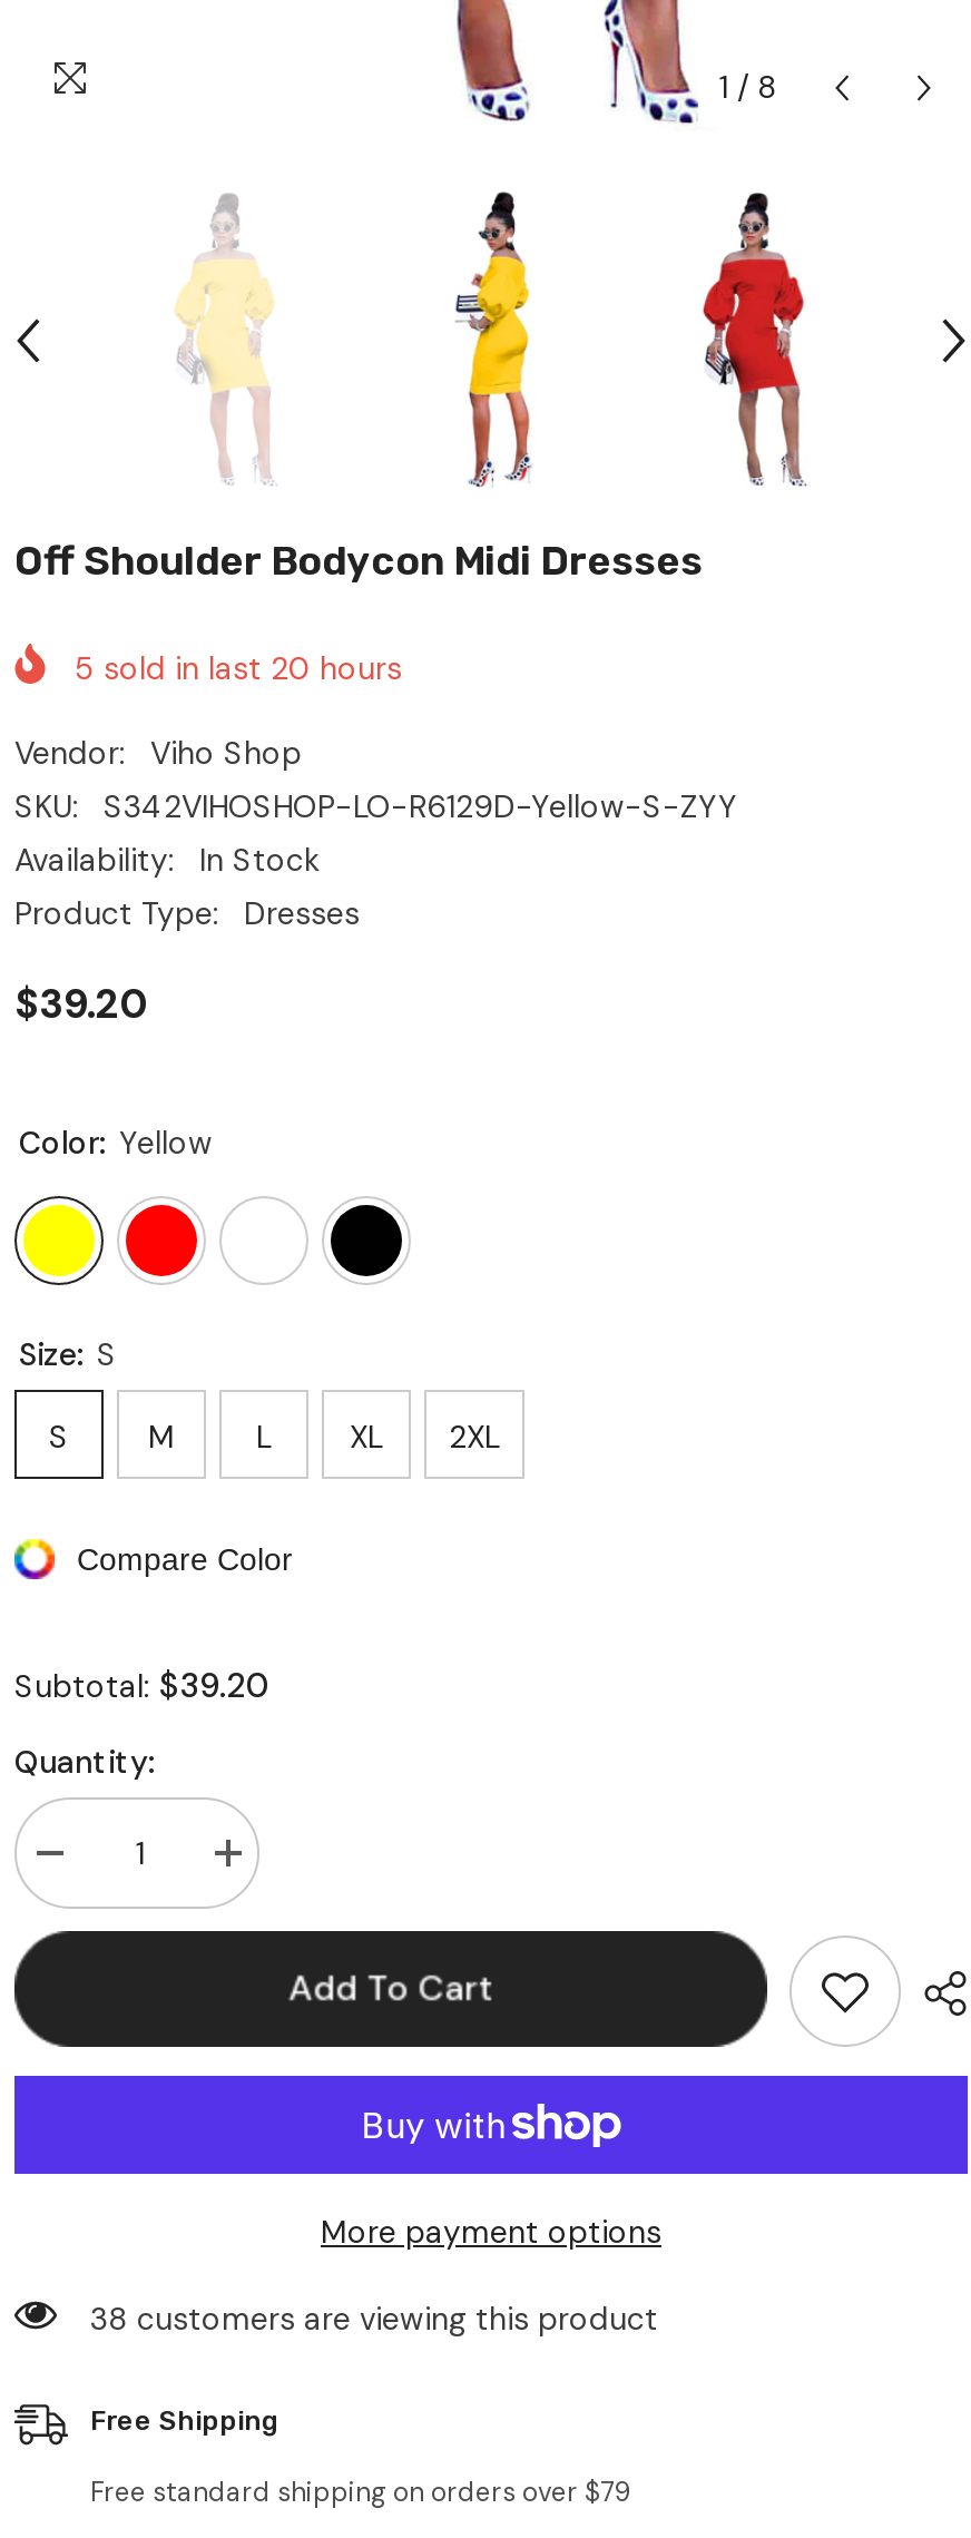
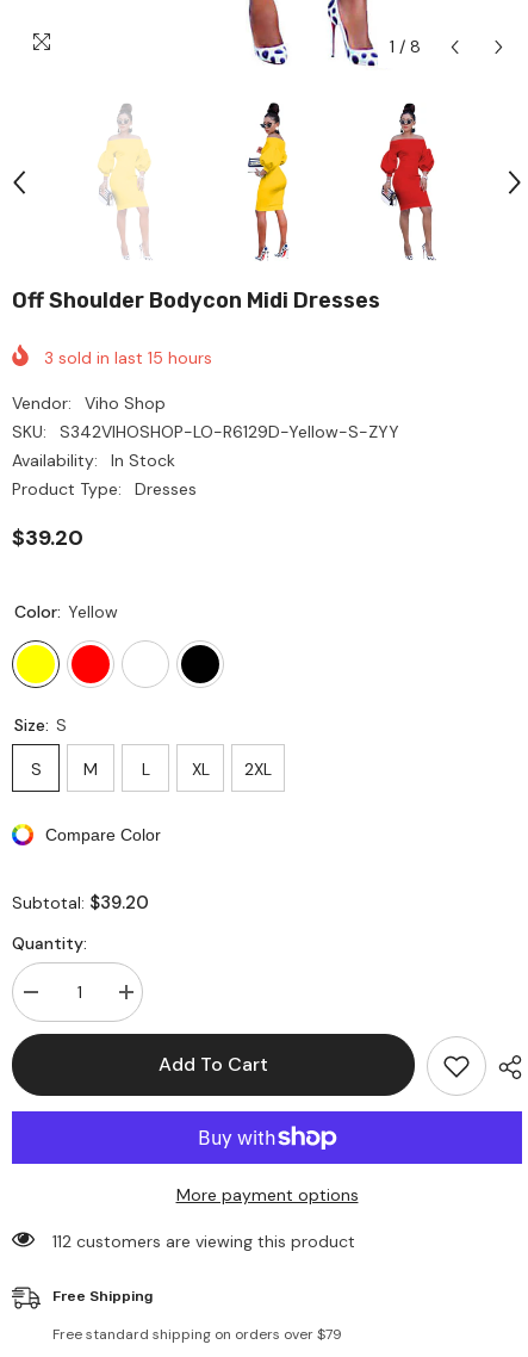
[75,648,402,688] 5 sold in last 20 hours -> [44,347,212,369] 3 sold in last 15 hours
[90,2298,658,2338] 38 customers are viewing this product -> [52,1230,355,1252] 112 customers are viewing this product

